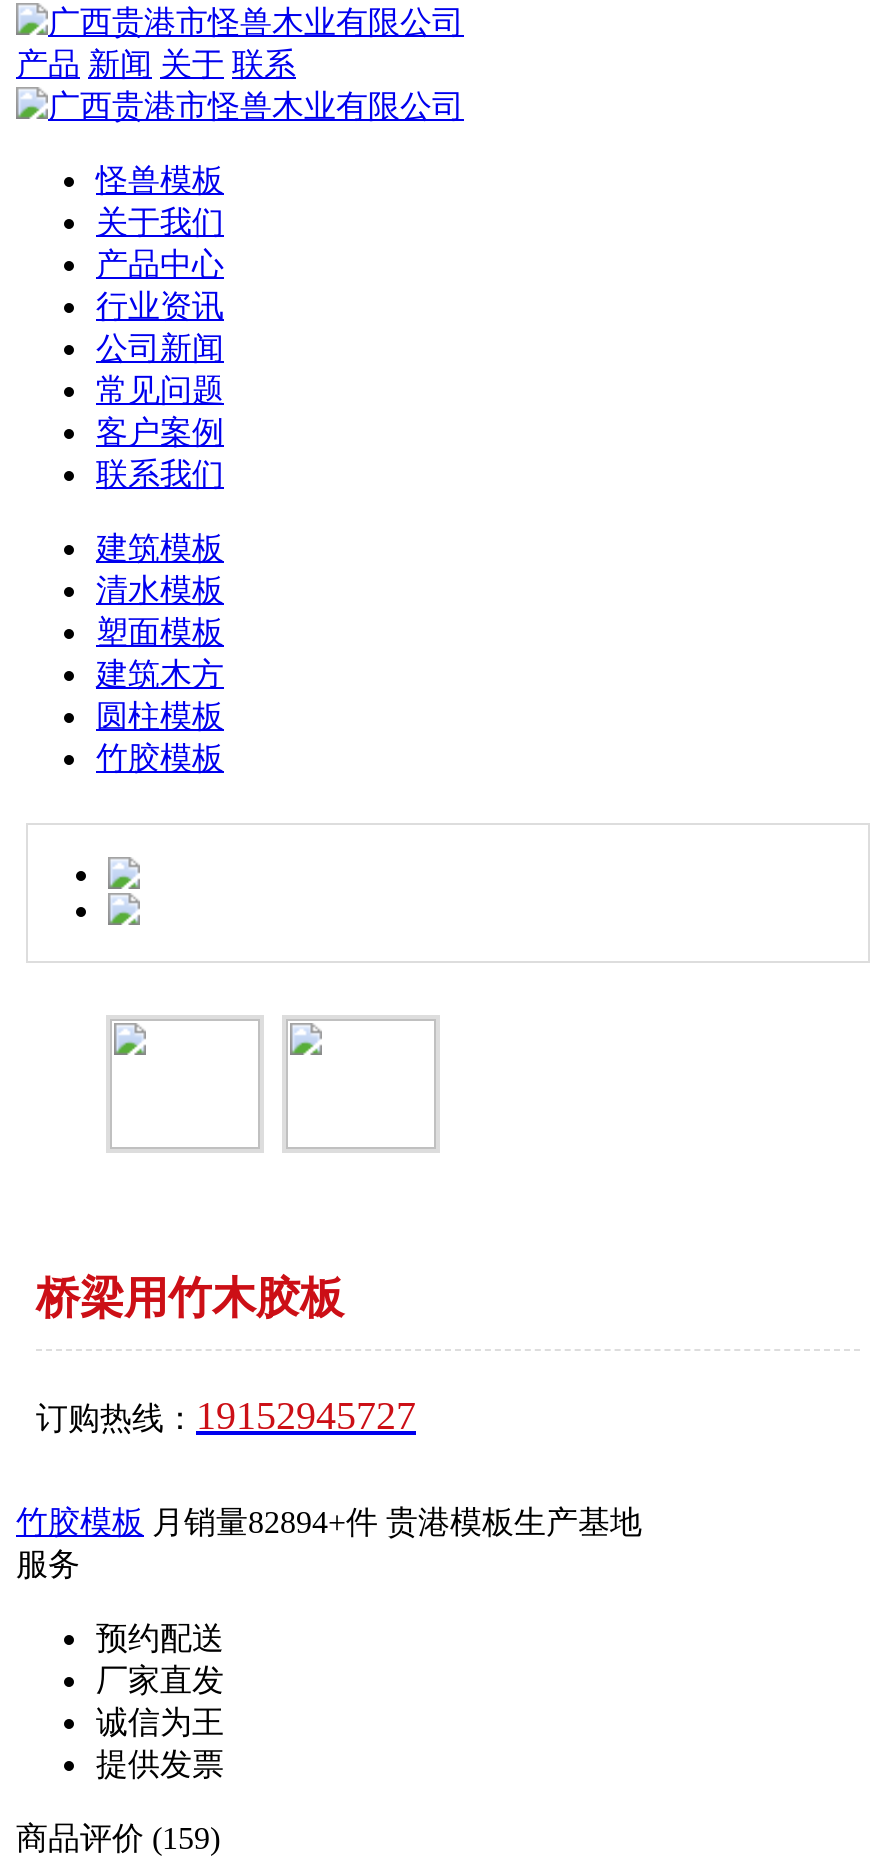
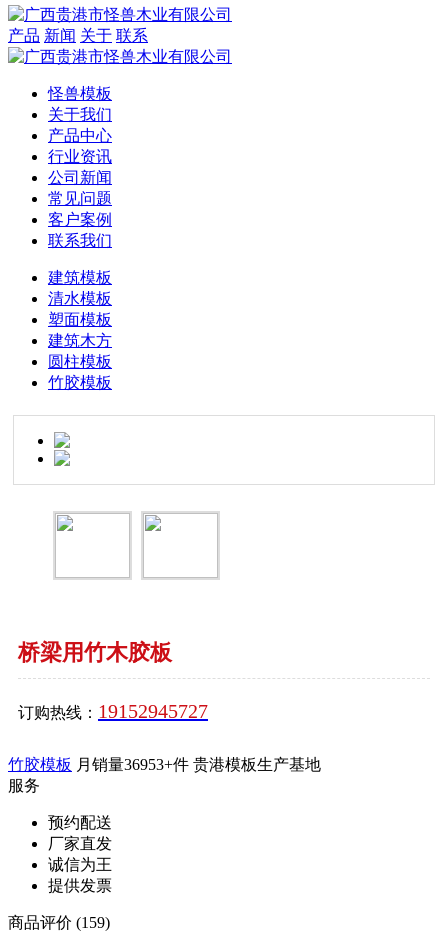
[16,1504,642,1538] 竹胶模板 月销量82894+件 贵港模板生产基地 -> [8,756,321,773] 竹胶模板 月销量36953+件 贵港模板生产基地

